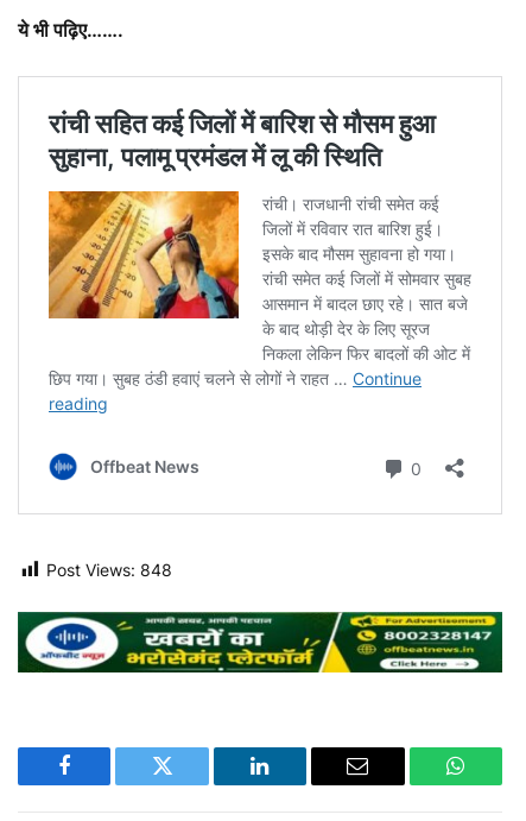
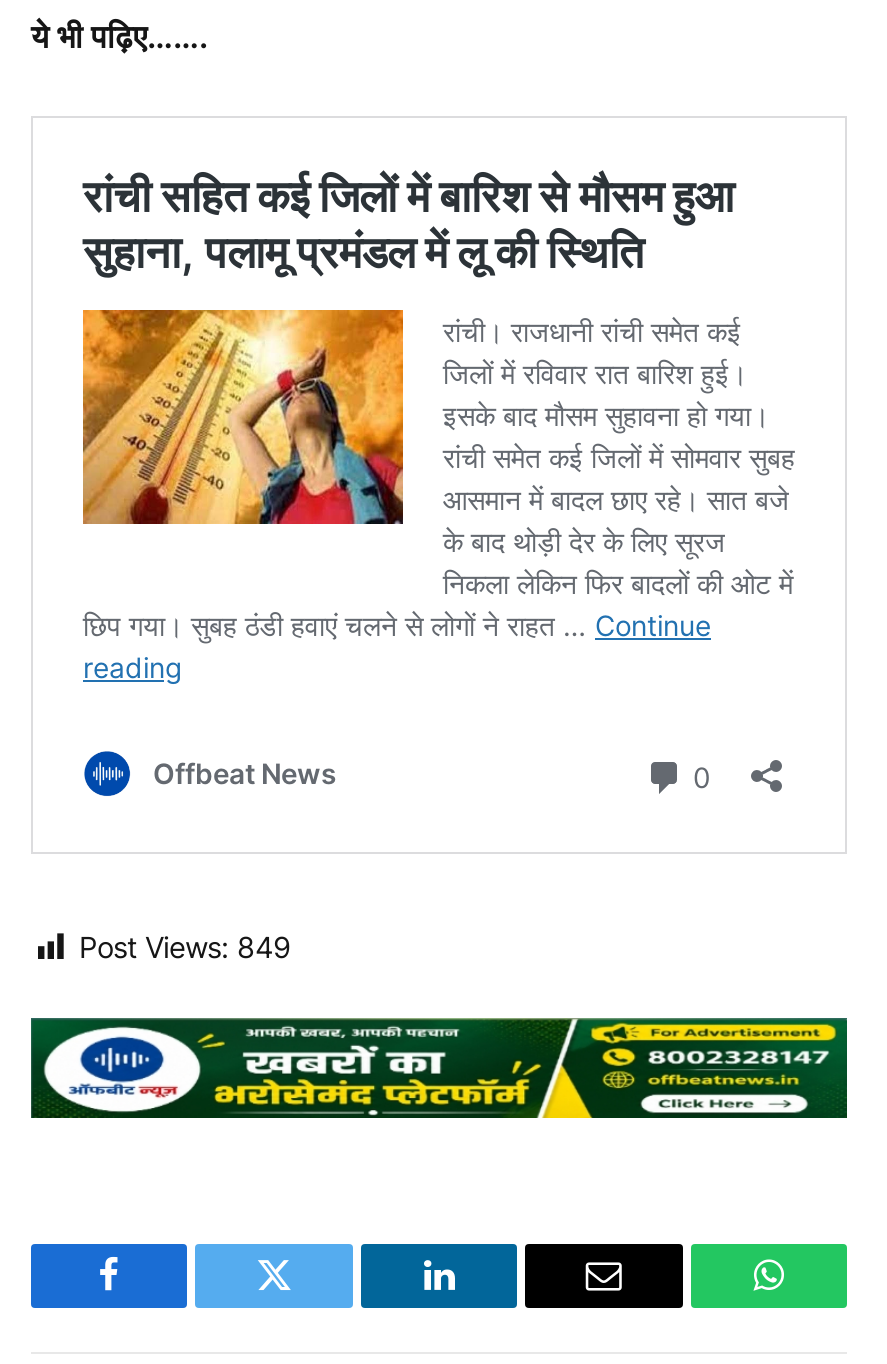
[46,559,172,580] Post Views: 848 -> [79,930,291,964] Post Views: 849

